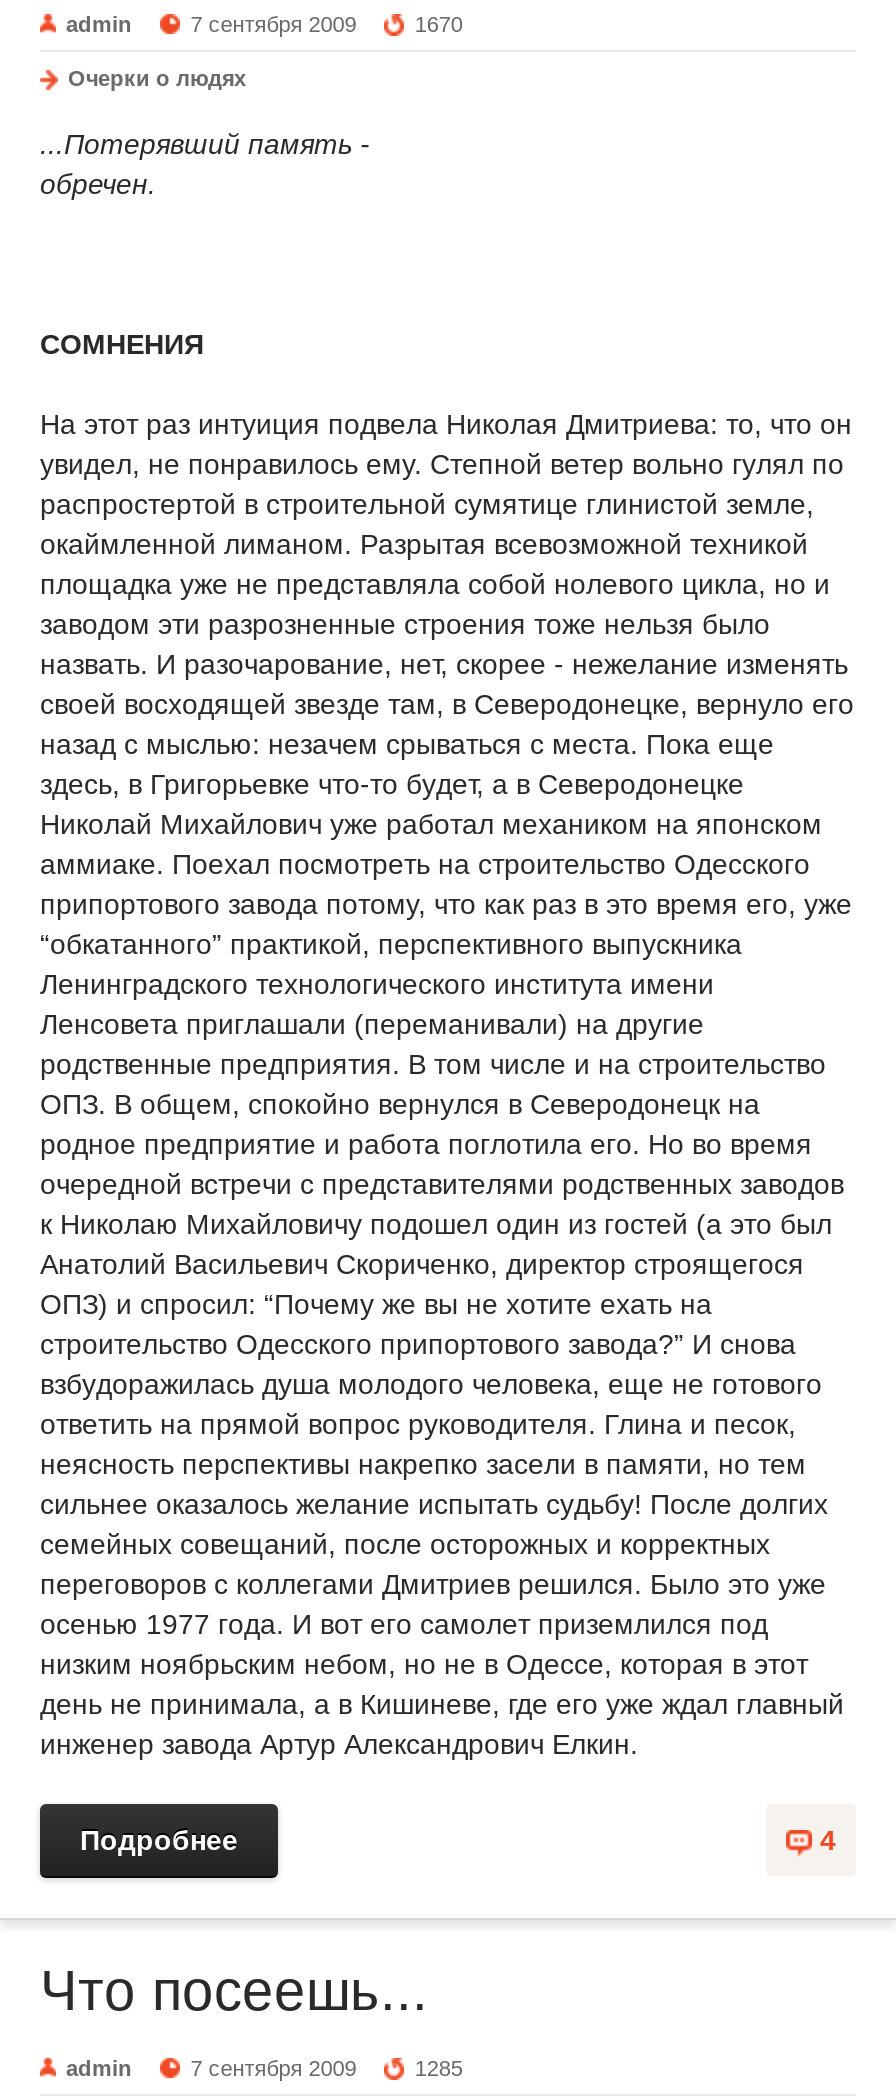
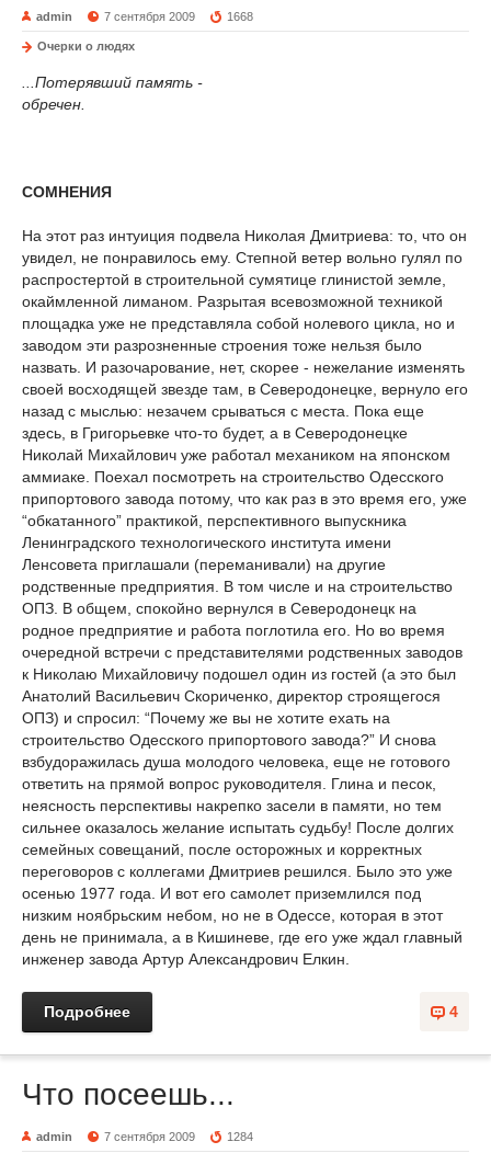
[415,12,463,36] 1670 -> [227,10,254,23] 1668
[415,2056,463,2080] 1285 -> [227,1130,254,1143] 1284

